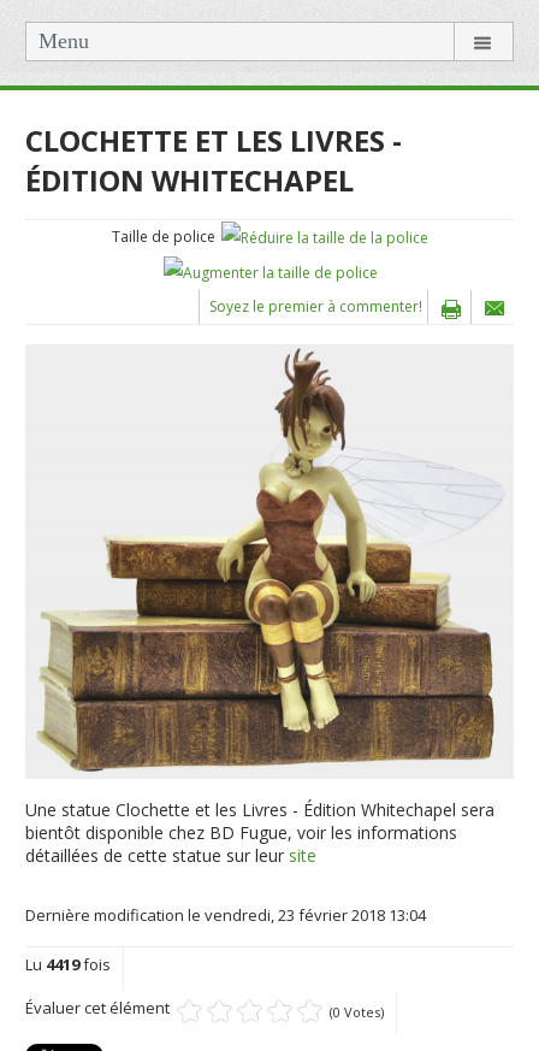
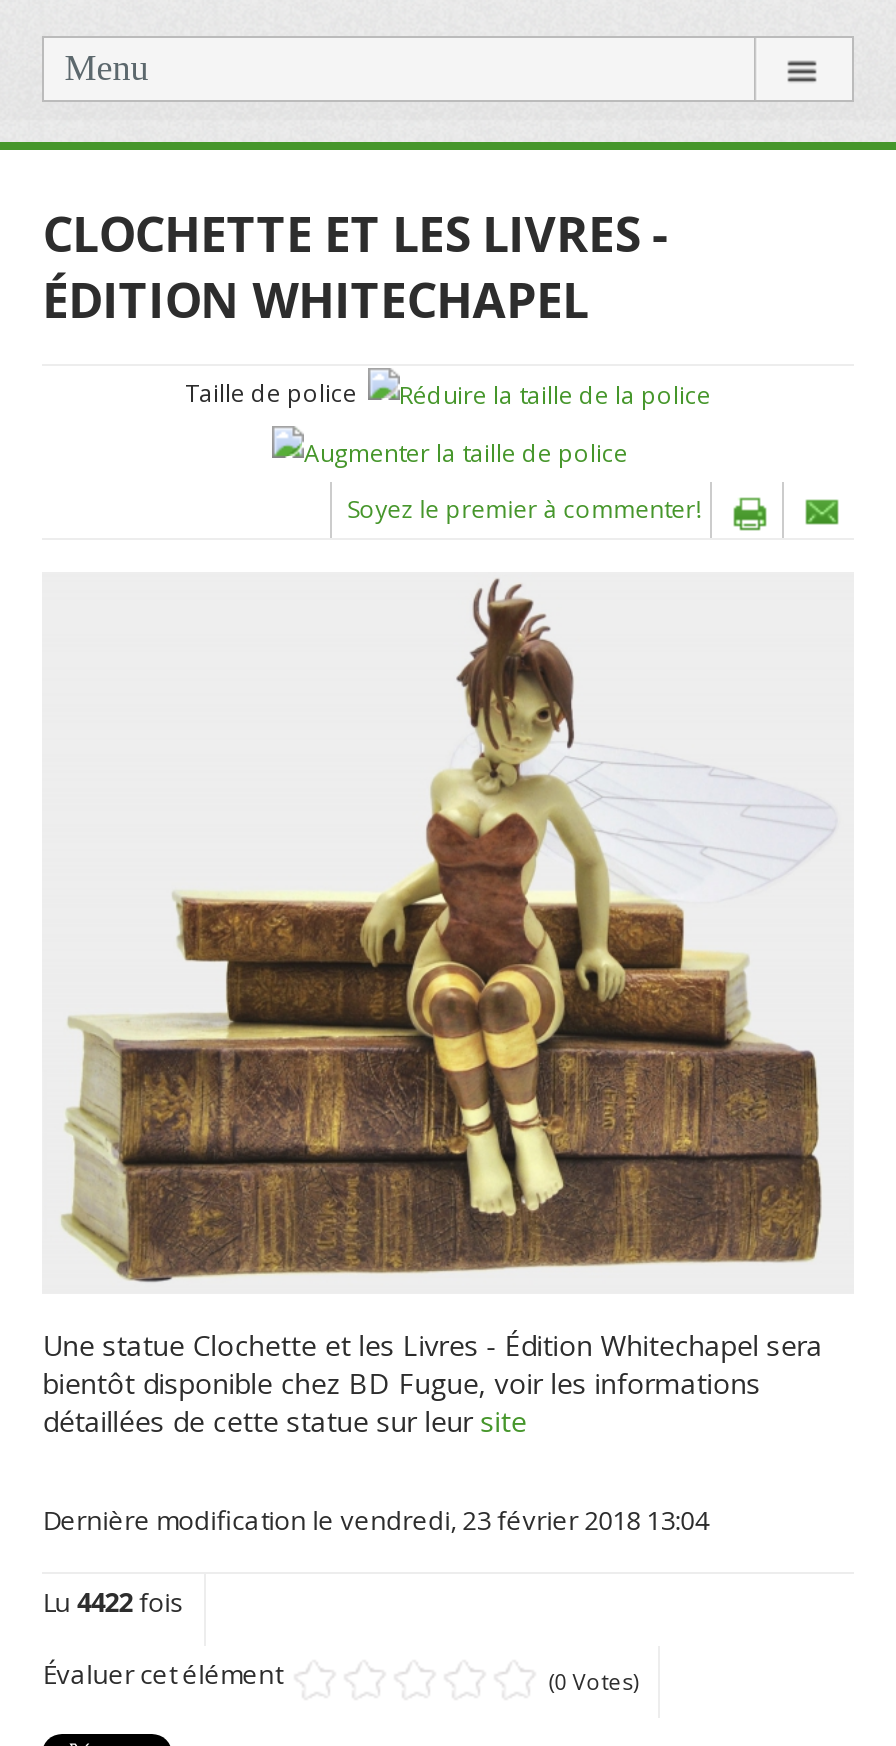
[26,953,111,975] Lu 4419fois -> [42,1583,184,1619] Lu 4422fois

